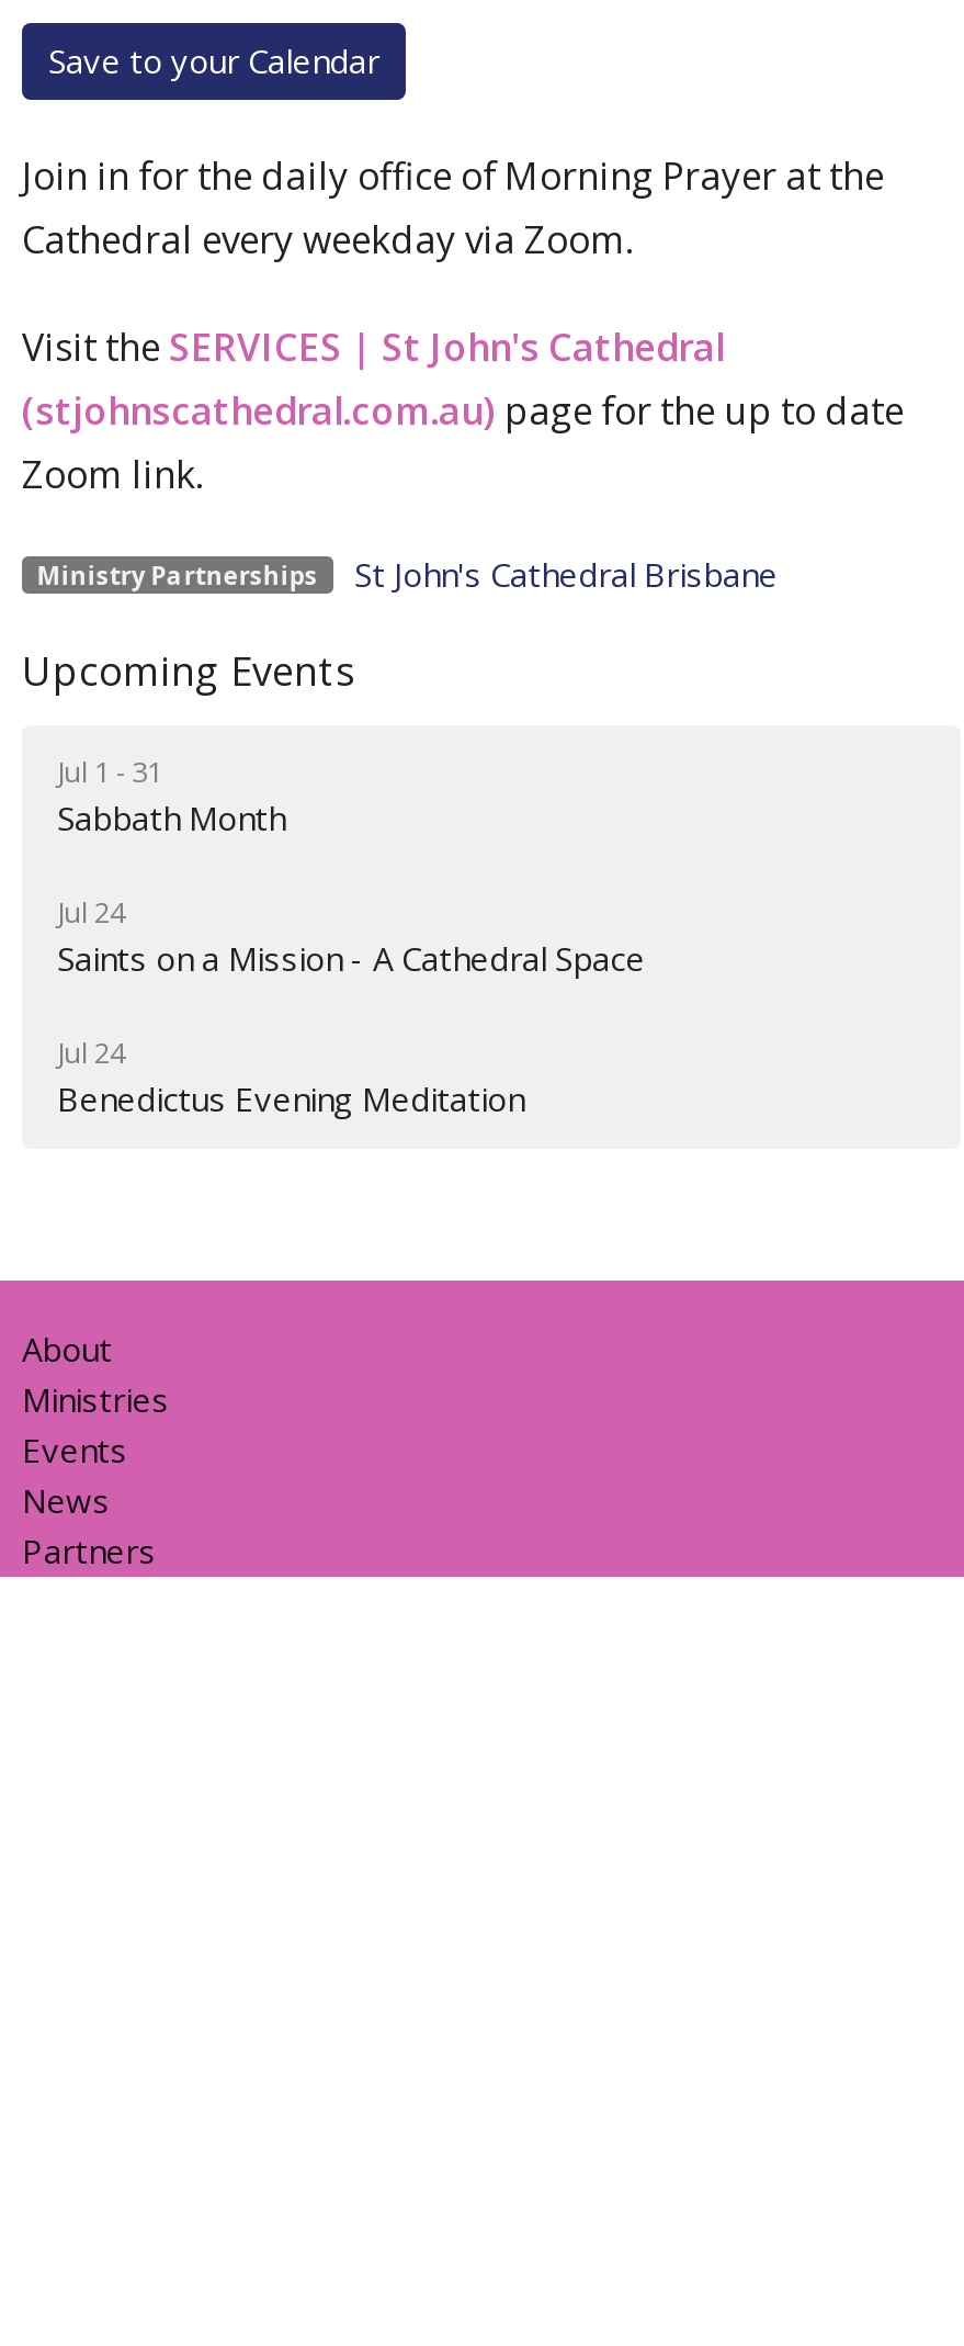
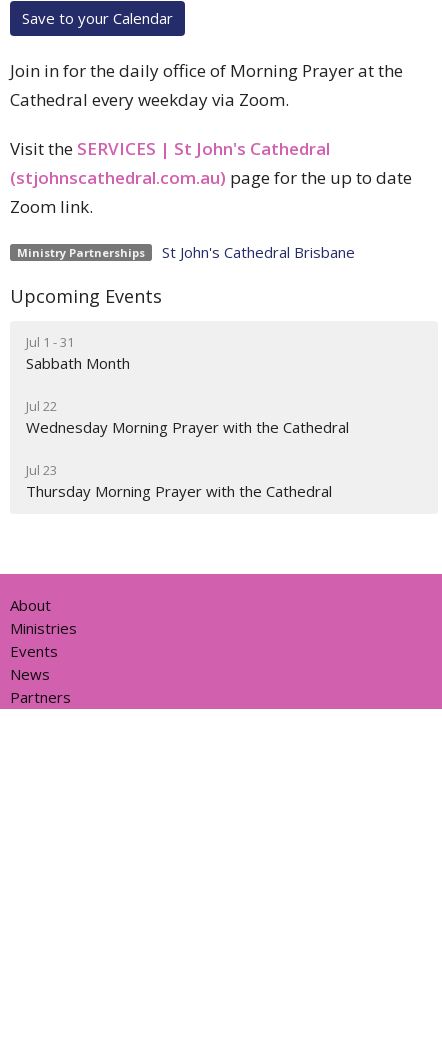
[57,891,645,979] Jul 24 | Saints on a Mission - A Cathedral Space -> [26,397,349,437] Jul 22 | Wednesday Morning Prayer with the Cathedral
[57,1032,524,1119] Jul 24 | Benedictus Evening Meditation -> [26,461,332,501] Jul 23 | Thursday Morning Prayer with the Cathedral

